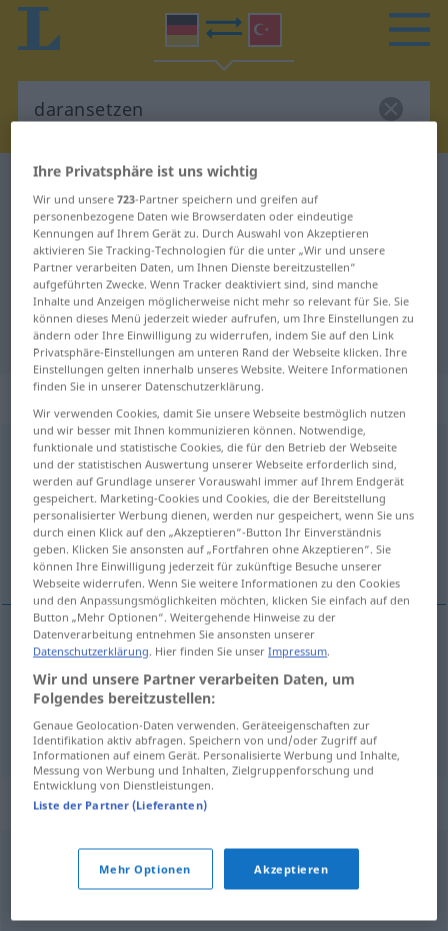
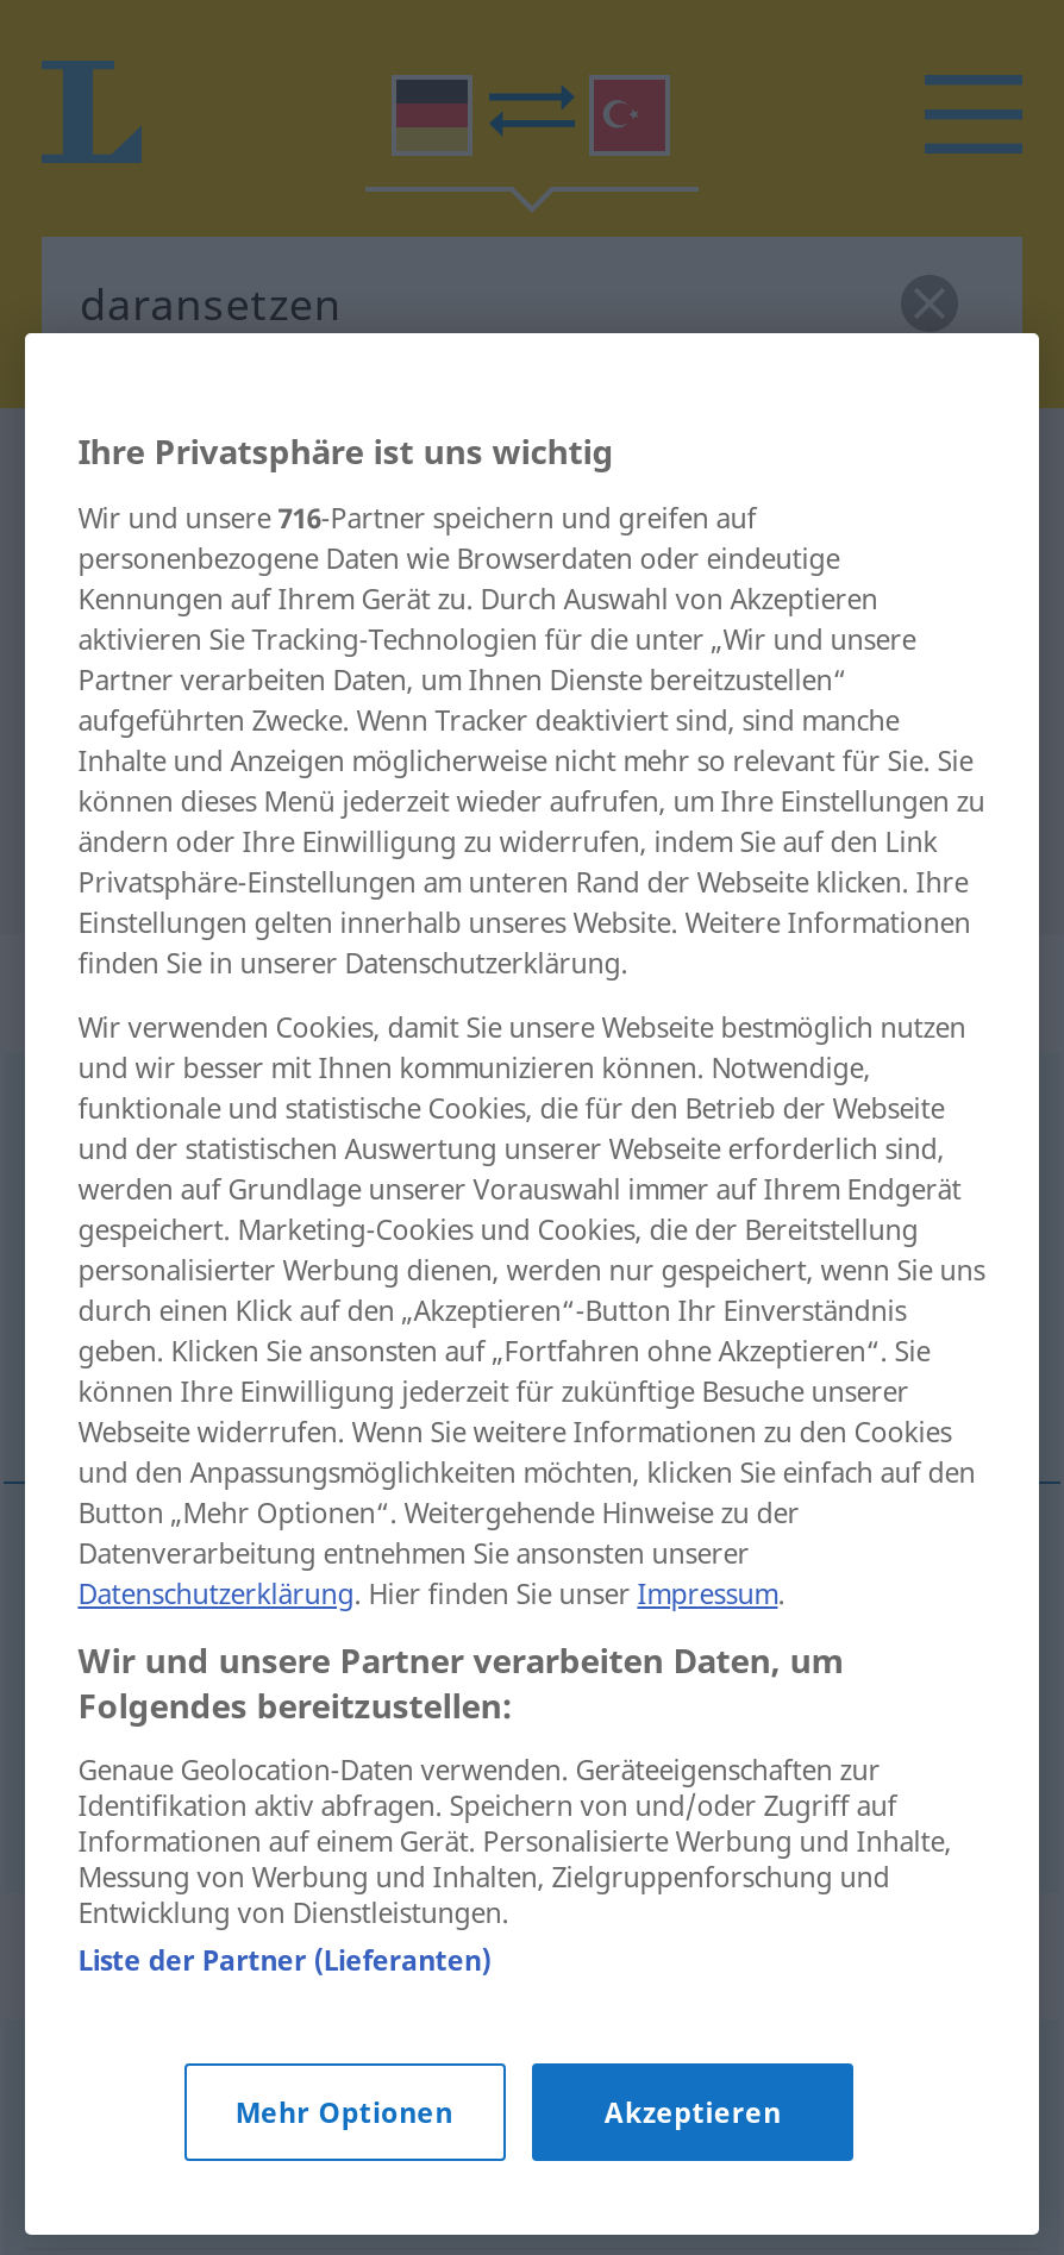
[33,191,318,206] Wir und unsere 723-Partner speichern und greifen auf -> [78,500,756,535] Wir und unsere 716-Partner speichern und greifen auf

